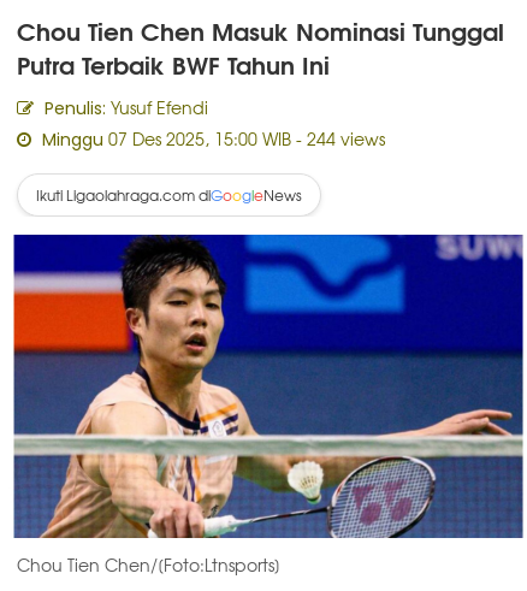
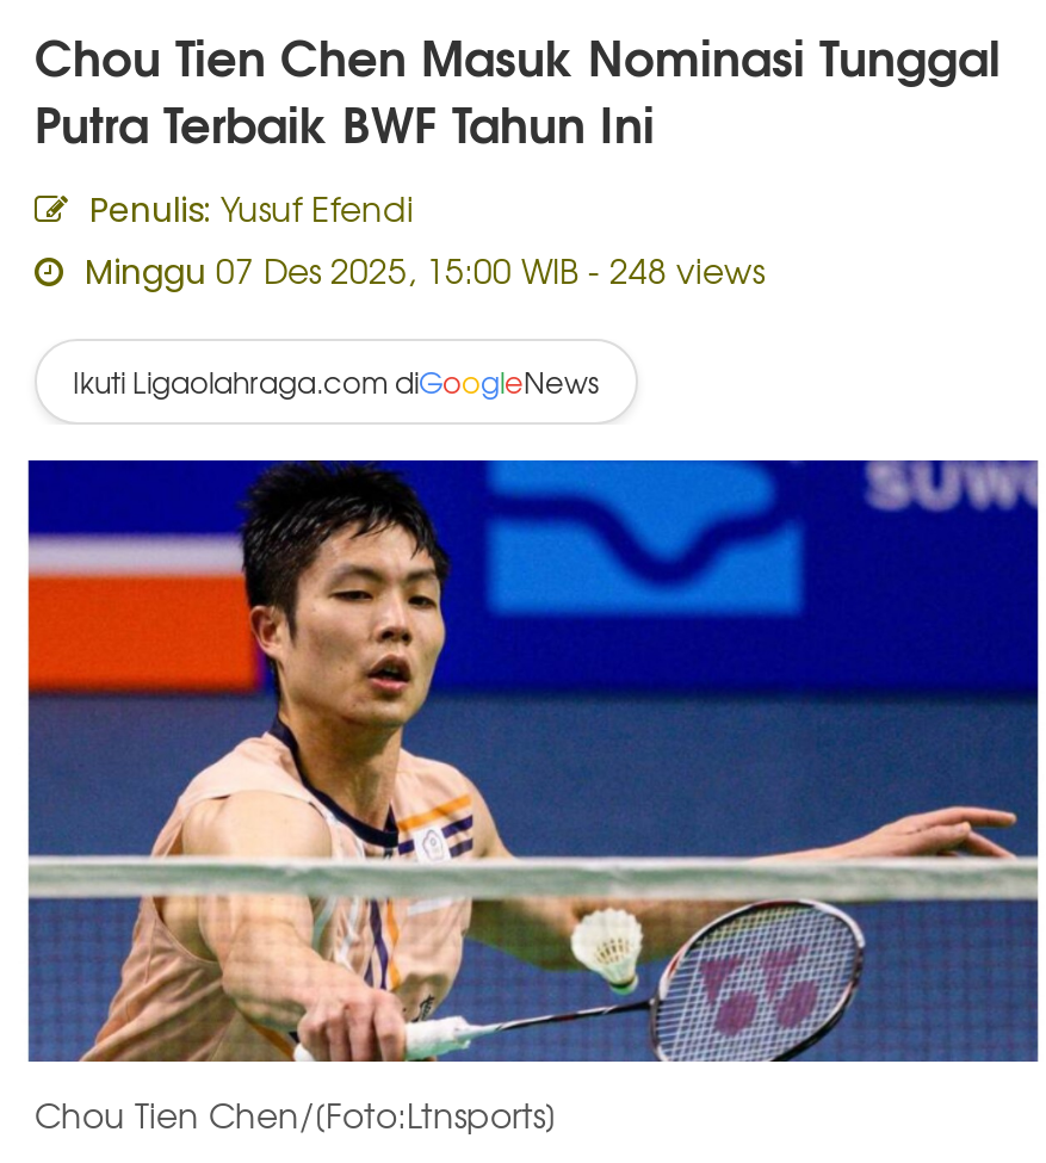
[37,126,385,150] Minggu 07 Des 2025, 15:00 WIB - 244 views -> [75,246,765,293] Minggu 07 Des 2025, 15:00 WIB - 248 views

